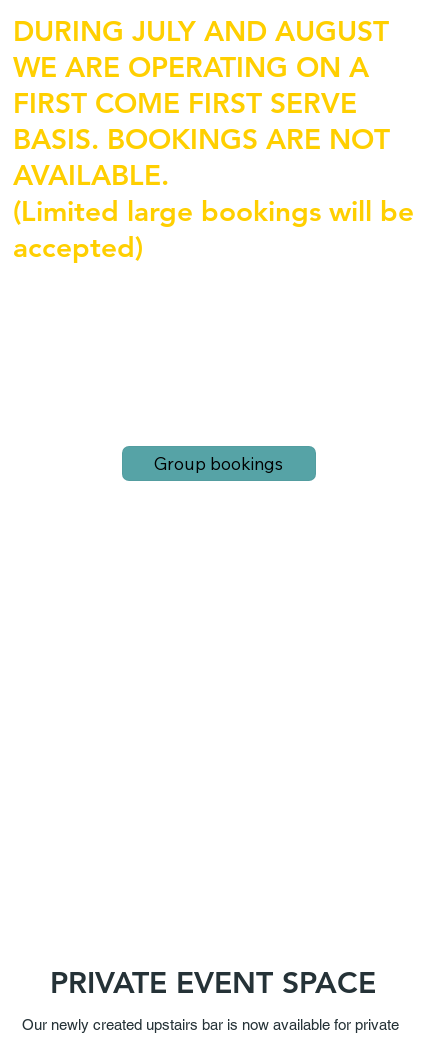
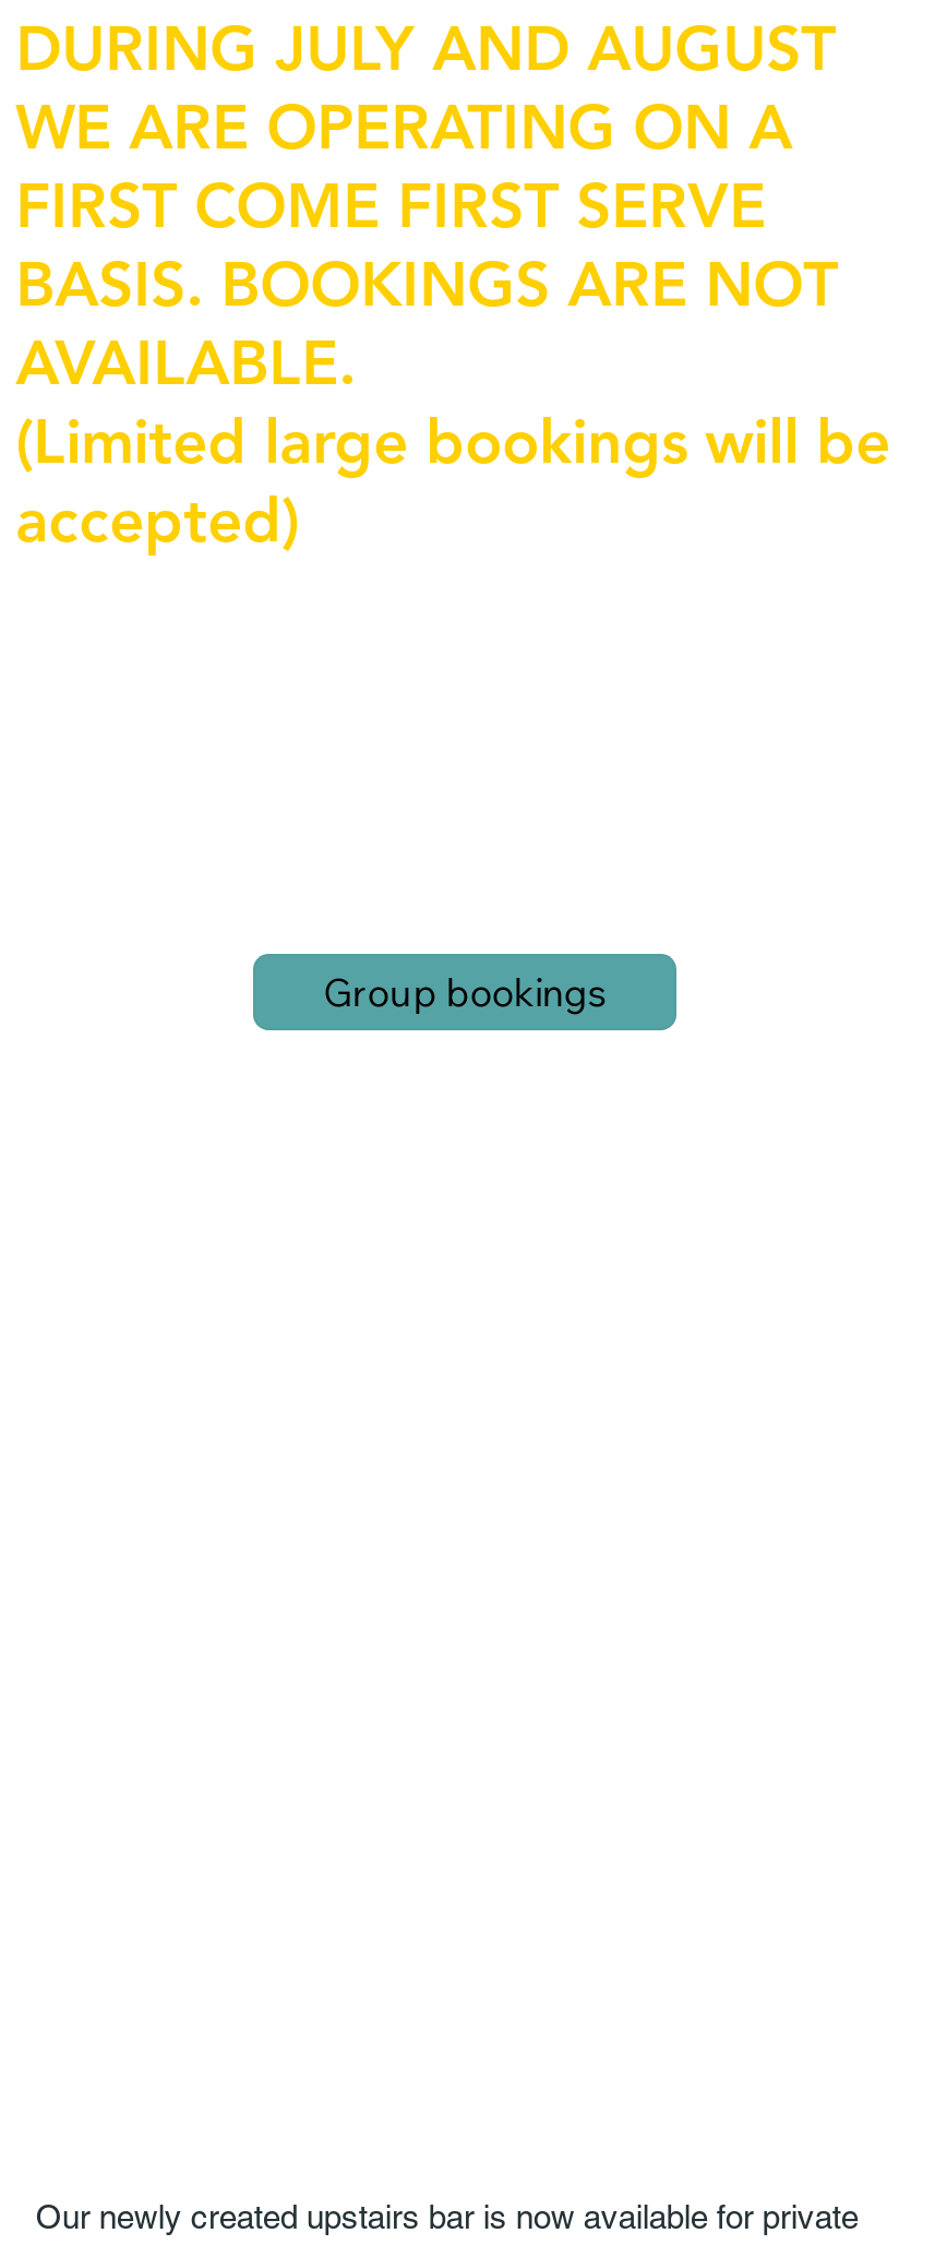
[50,965,376,1001] PRIVATE EVENT SPACE -> none

